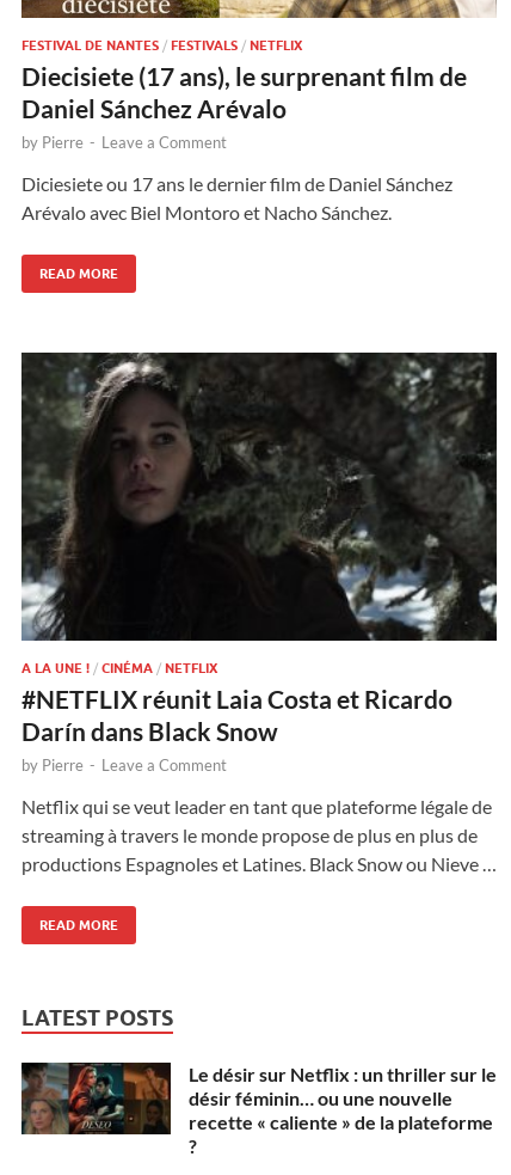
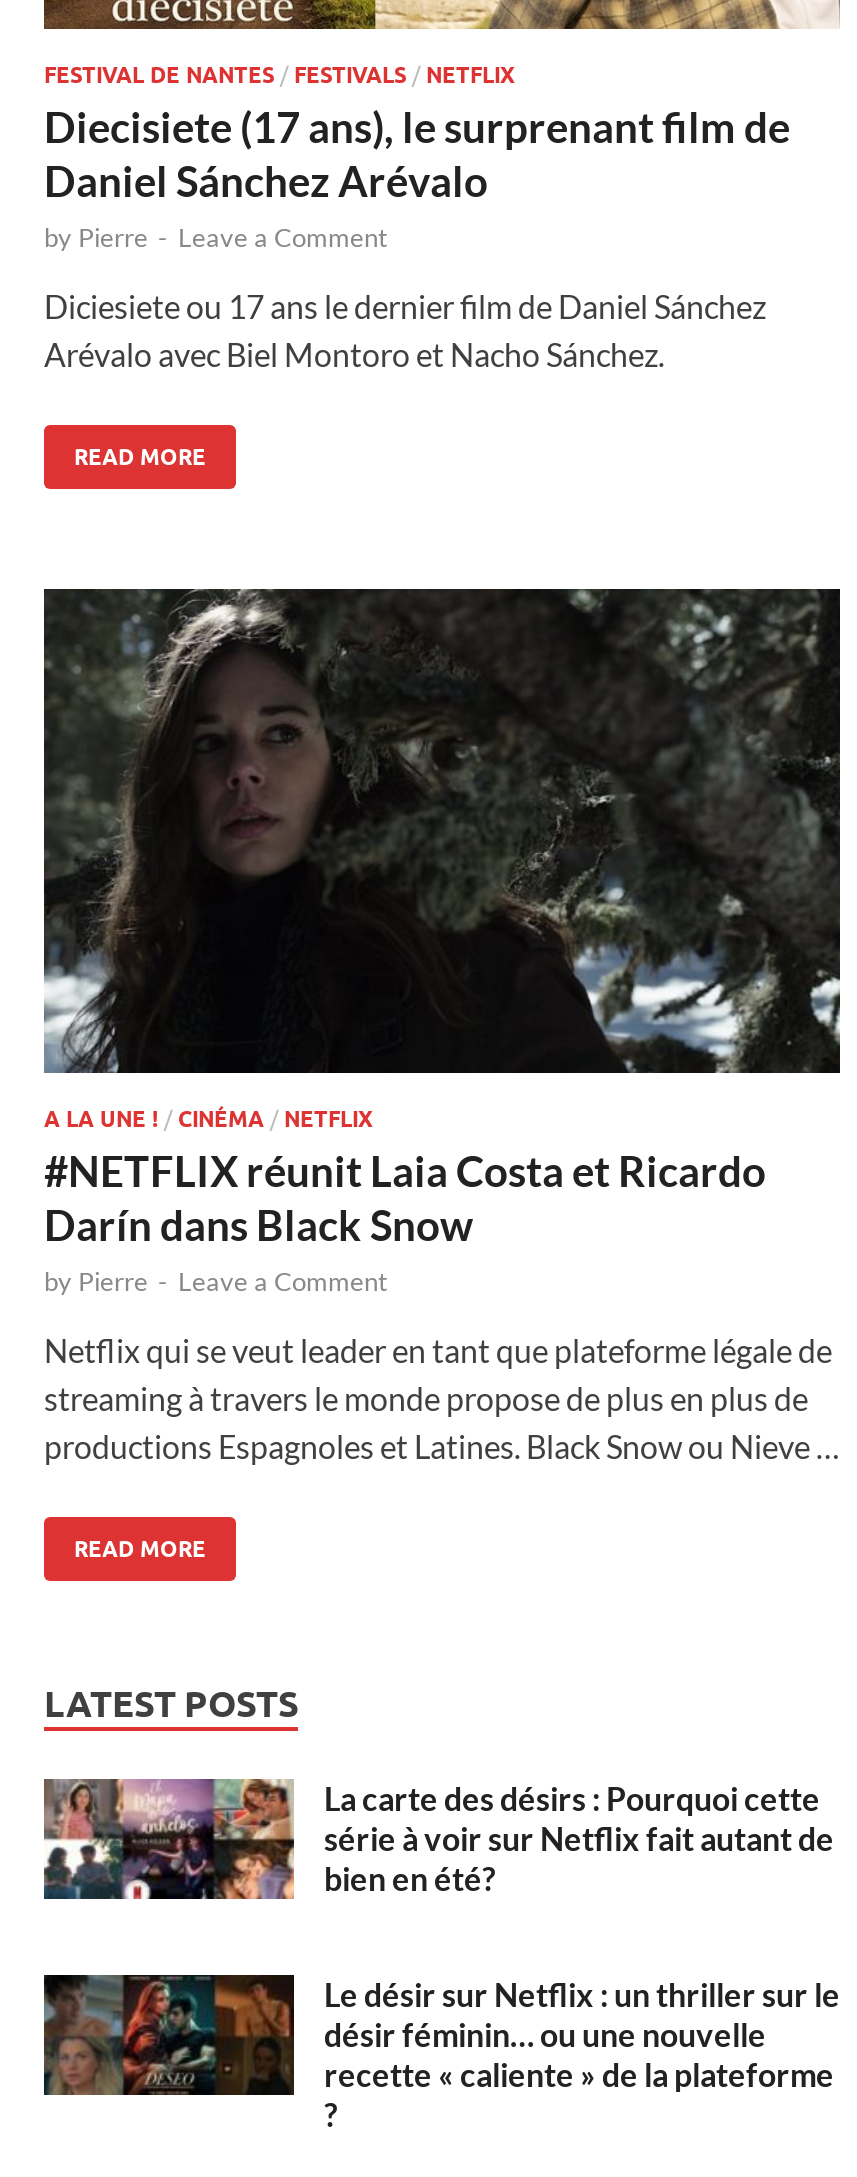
none -> [42,1776,834,1900] [image] | La carte des désirs : Pourquoi cette | série à voir sur Netflix fait autant de | bien en été?

